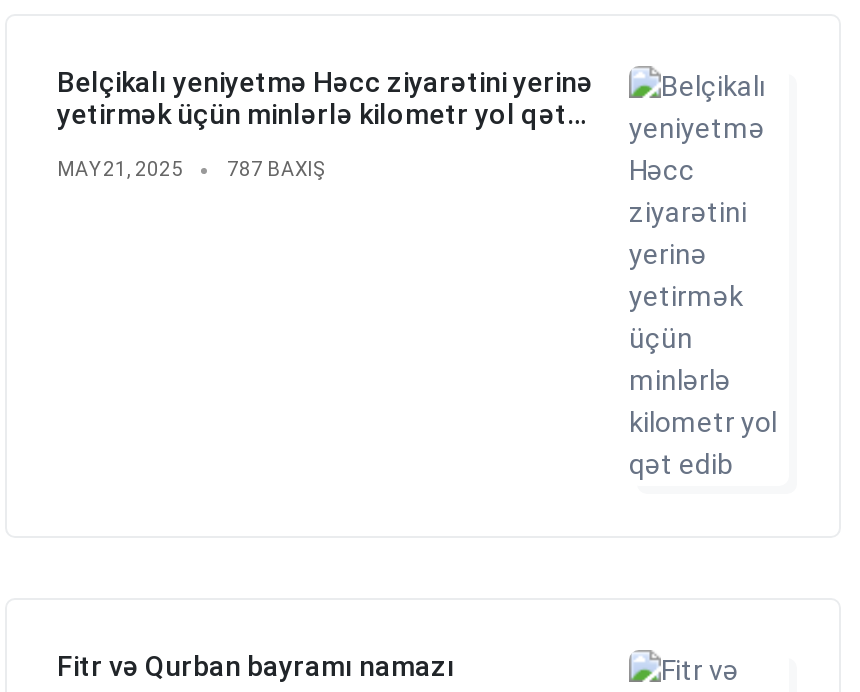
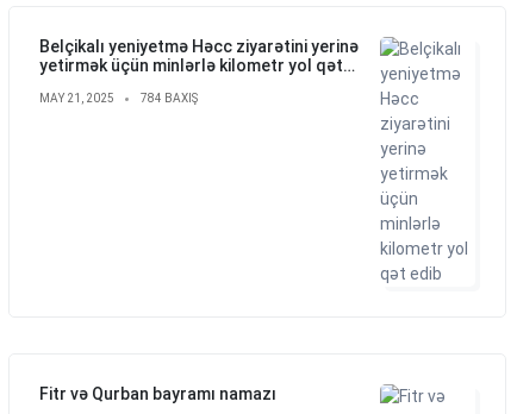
[57,158,323,180] MAY 21, 2025 787 BAXIŞ -> [39,92,198,105] MAY 21, 2025 784 BAXIŞ

